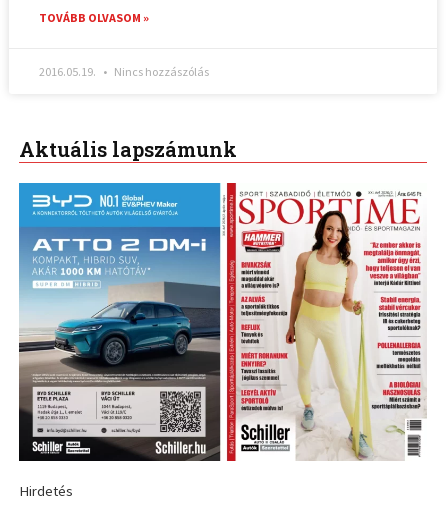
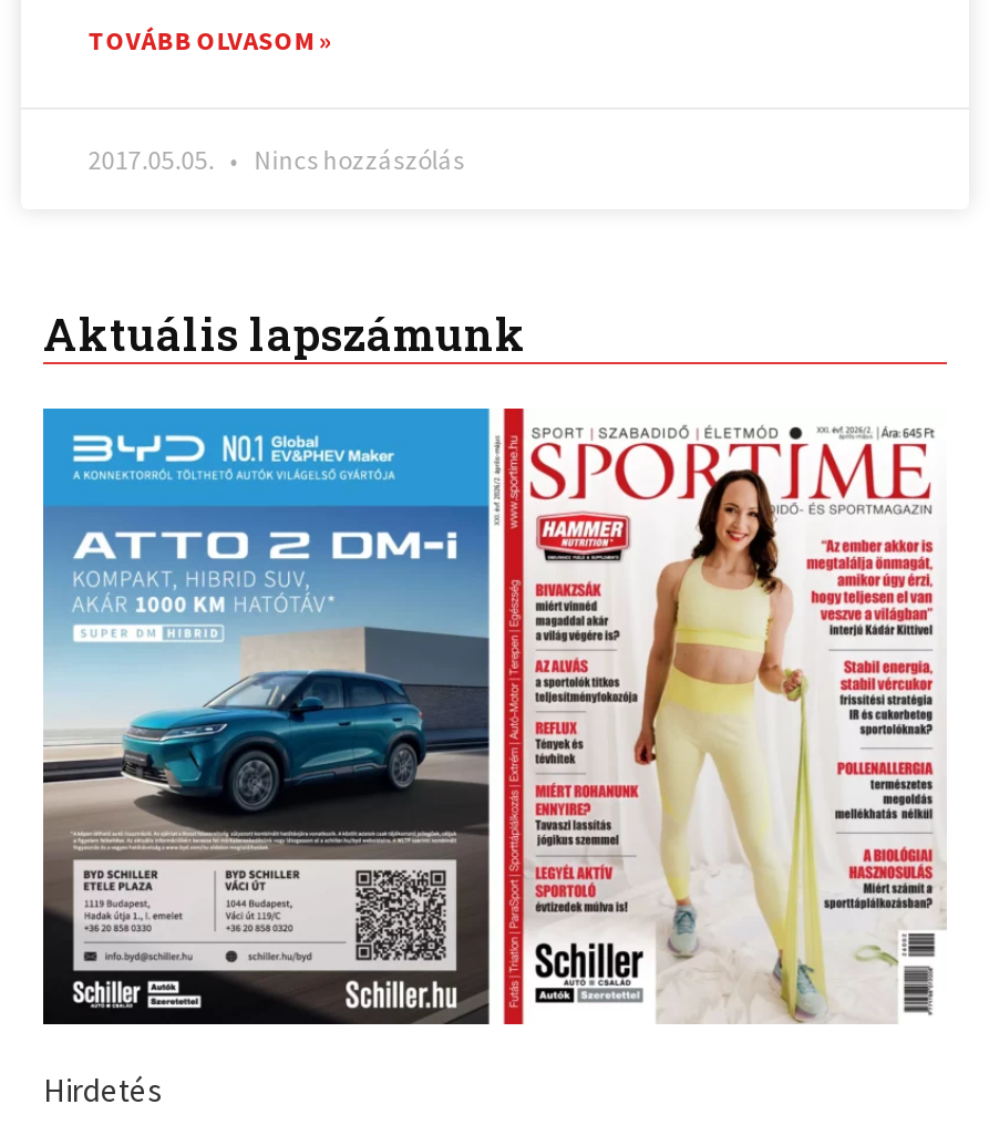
[39,64,209,79] 2016.05.19. Nincs hozzászólás -> [88,143,465,176] 2017.05.05. Nincs hozzászólás

